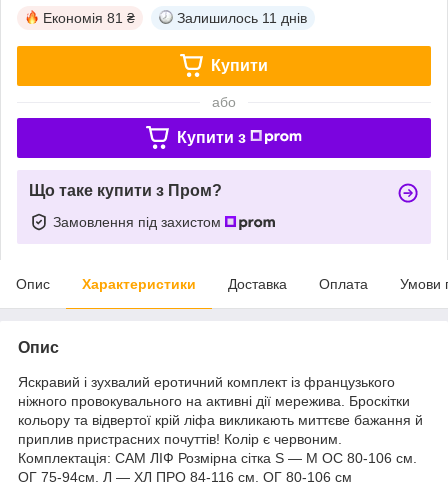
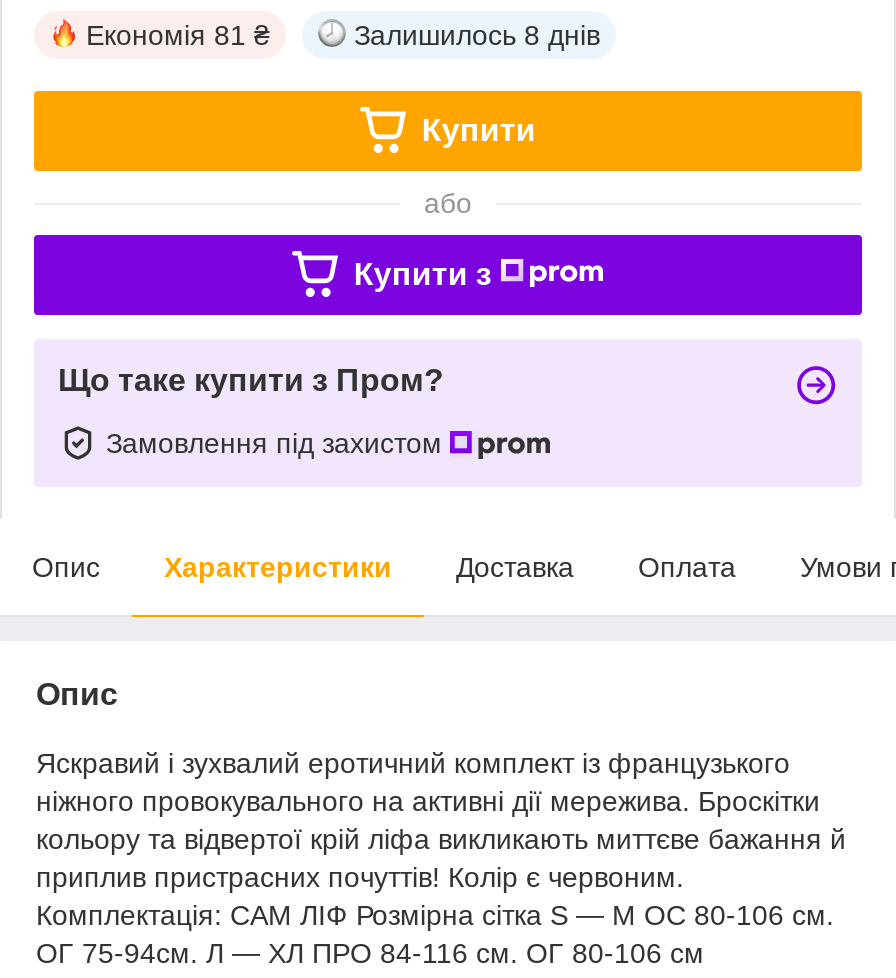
[177,10,307,26] Залишилось 11 днів -> [354,19,600,51] Залишилось 8 днів

